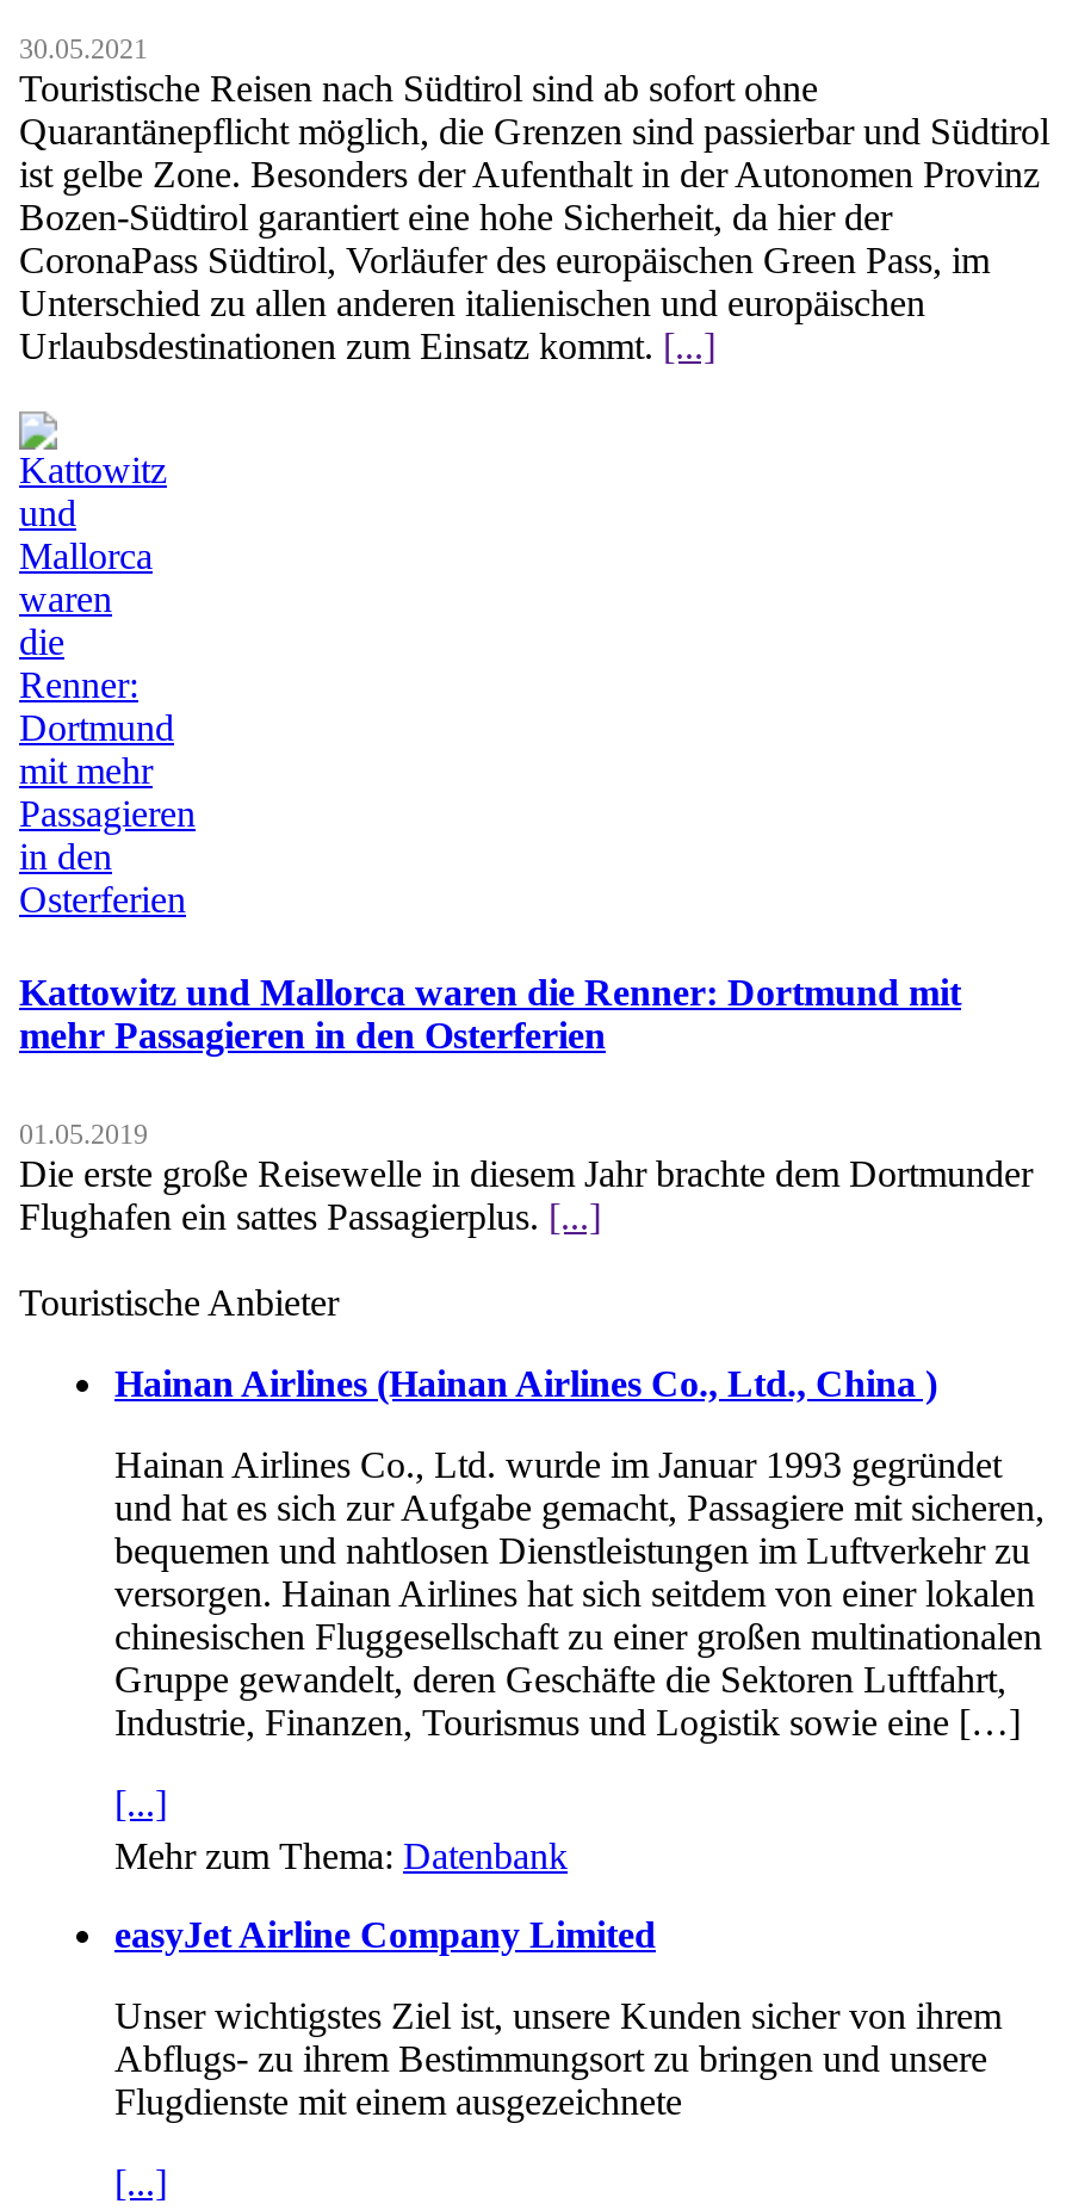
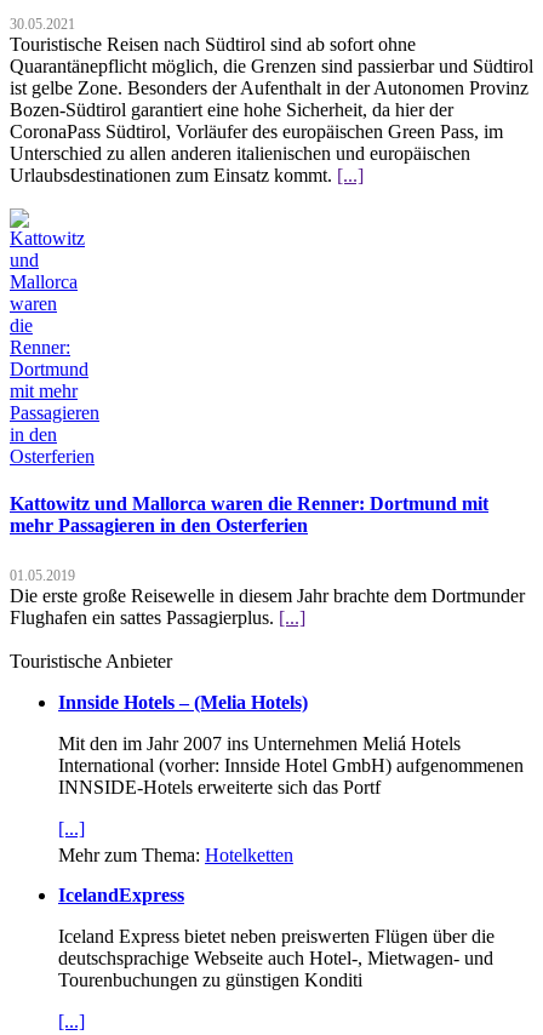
[114,1362,937,1403] Hainan Airlines (Hainan Airlines Co., Ltd., China ) -> [58,692,308,712] Innside Hotels – (Melia Hotels)
[114,1443,1045,1742] Hainan Airlines Co., Ltd. wurde im Januar 1993 gegründet | und hat es sich zur Aufgabe gemacht, Passagiere mit sicheren, | bequemen und nahtlosen Dienstleistungen im Luftverkehr zu | versorgen. Hainan Airlines hat sich seitdem von einer lokalen | chinesischen Fluggesellschaft zu einer großen multinationalen | Gruppe gewandelt, deren Geschäfte die Sektoren Luftfahrt, | Industrie, Finanzen, Tourismus und Logistik sowie eine […] -> [58,733,524,797] Mit den im Jahr 2007 ins Unternehmen Meliá Hotels | International (vorher: Innside Hotel GmbH) aufgenommenen | INNSIDE-Hotels erweiterte sich das Portf
[114,1835,568,1875] Mehr zum Thema: Datenbank -> [58,844,293,865] Mehr zum Thema: Hotelketten
[114,1913,656,1954] easyJet Airline Company Limited -> [58,884,184,905] IcelandExpress
[114,1994,1002,2121] Unser wichtigstes Ziel ist, unsere Kunden sicher von ihrem | Abflugs- zu ihrem Bestimmungsort zu bringen und unsere | Flugdienste mit einem ausgezeichnete -> [58,925,495,990] Iceland Express bietet neben preiswerten Flügen über die | deutschsprachige Webseite auch Hotel-, Mietwagen- und | Tourenbuchungen zu günstigen Konditi

